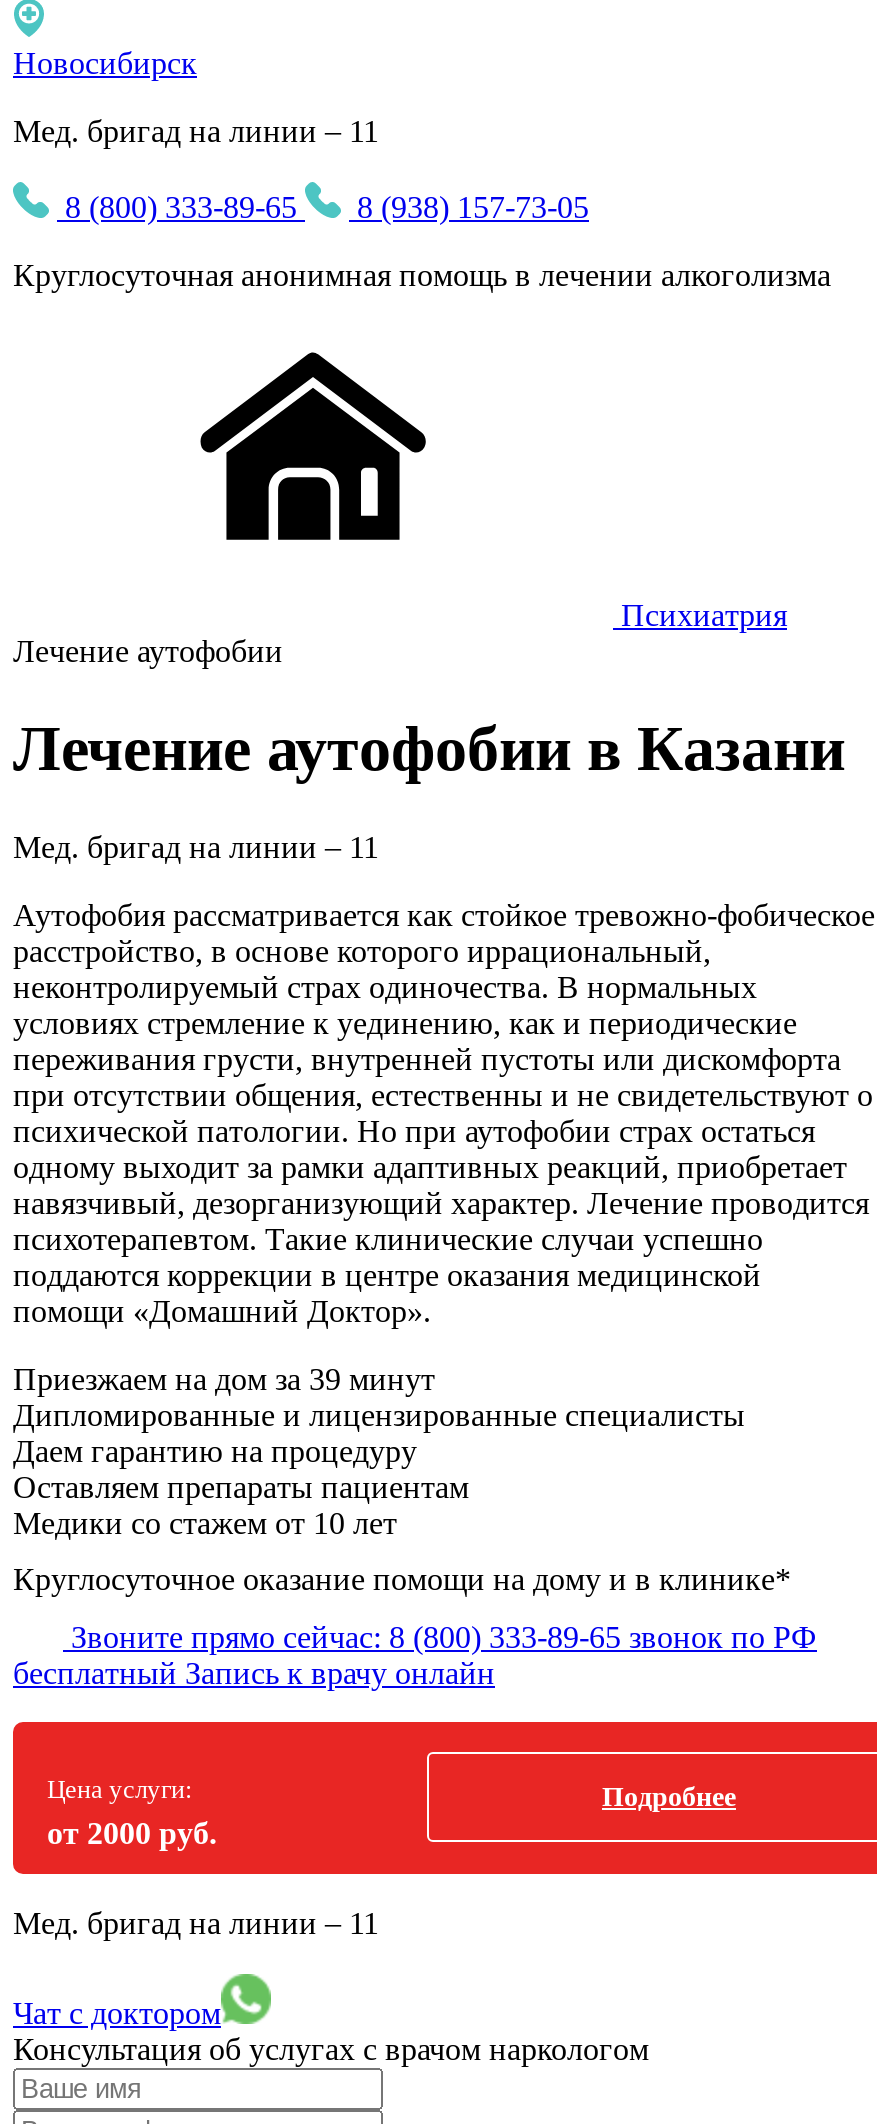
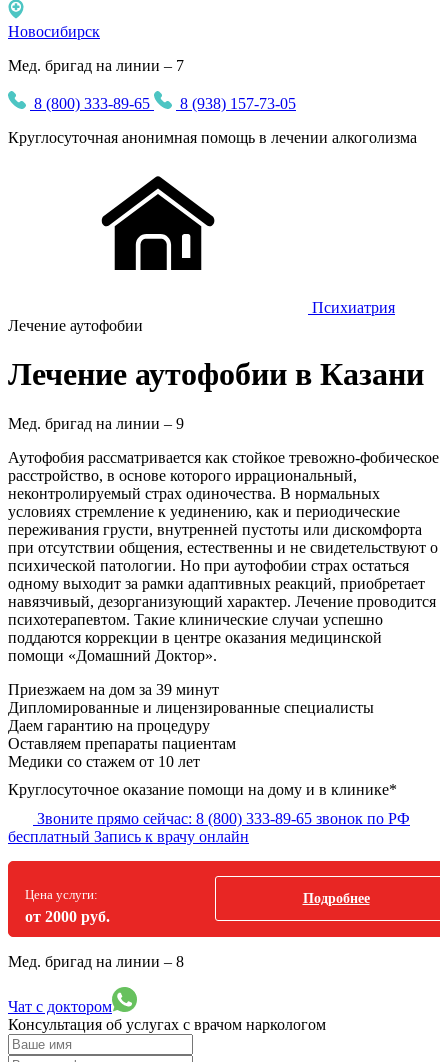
[13,114,379,148] Мед. бригад на линии – 11 -> [8,57,184,74] Мед. бригад на линии – 7
[13,830,379,864] Мед. бригад на линии – 11 -> [8,415,184,432] Мед. бригад на линии – 9
[13,1906,379,1940] Мед. бригад на линии – 11 -> [8,953,184,970] Мед. бригад на линии – 8

